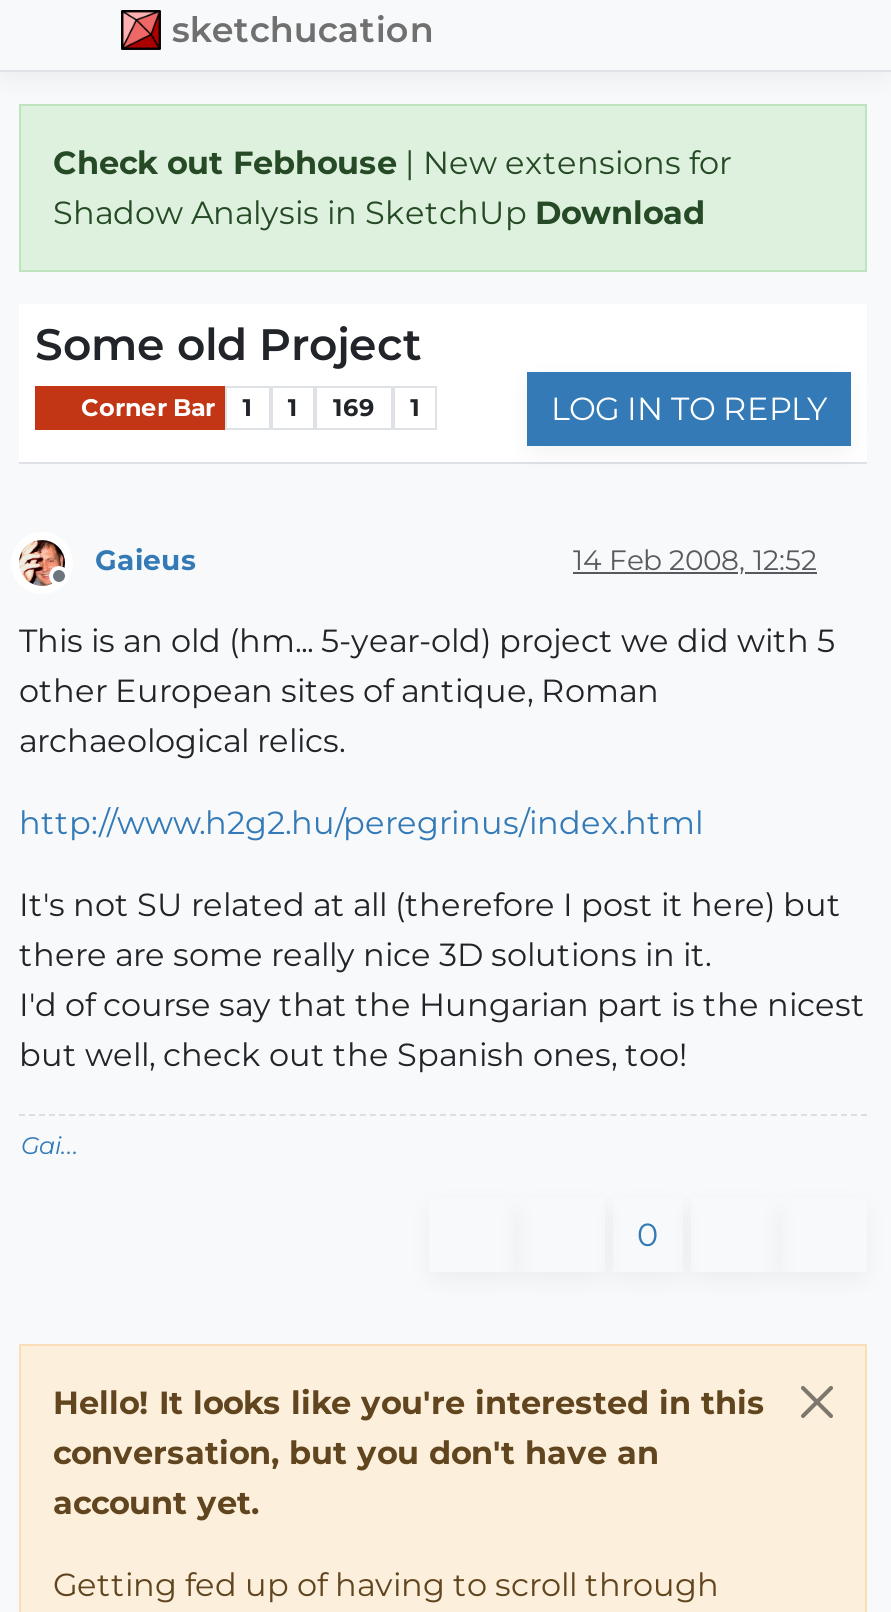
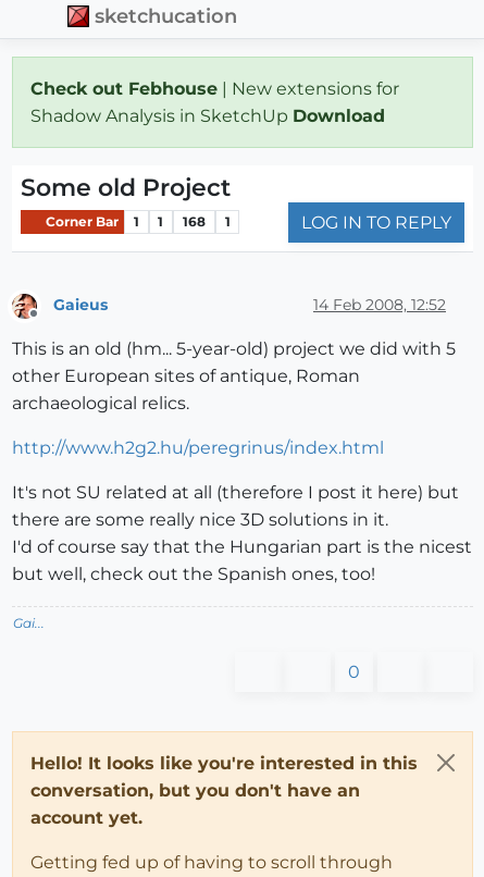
[75,392,420,422] Corner Bar 1 1 169 1 -> [42,213,230,230] Corner Bar 1 1 168 1

